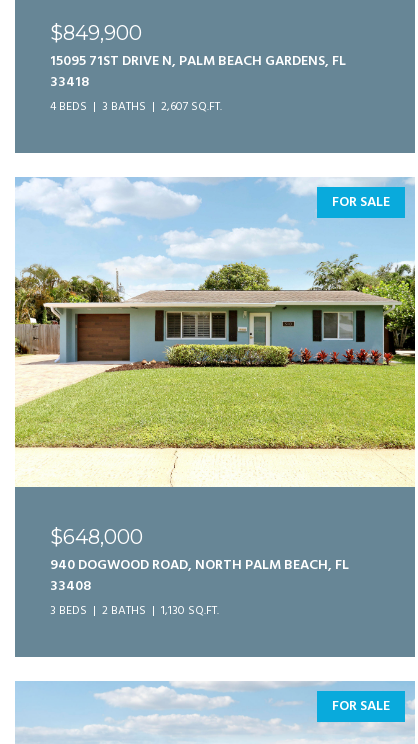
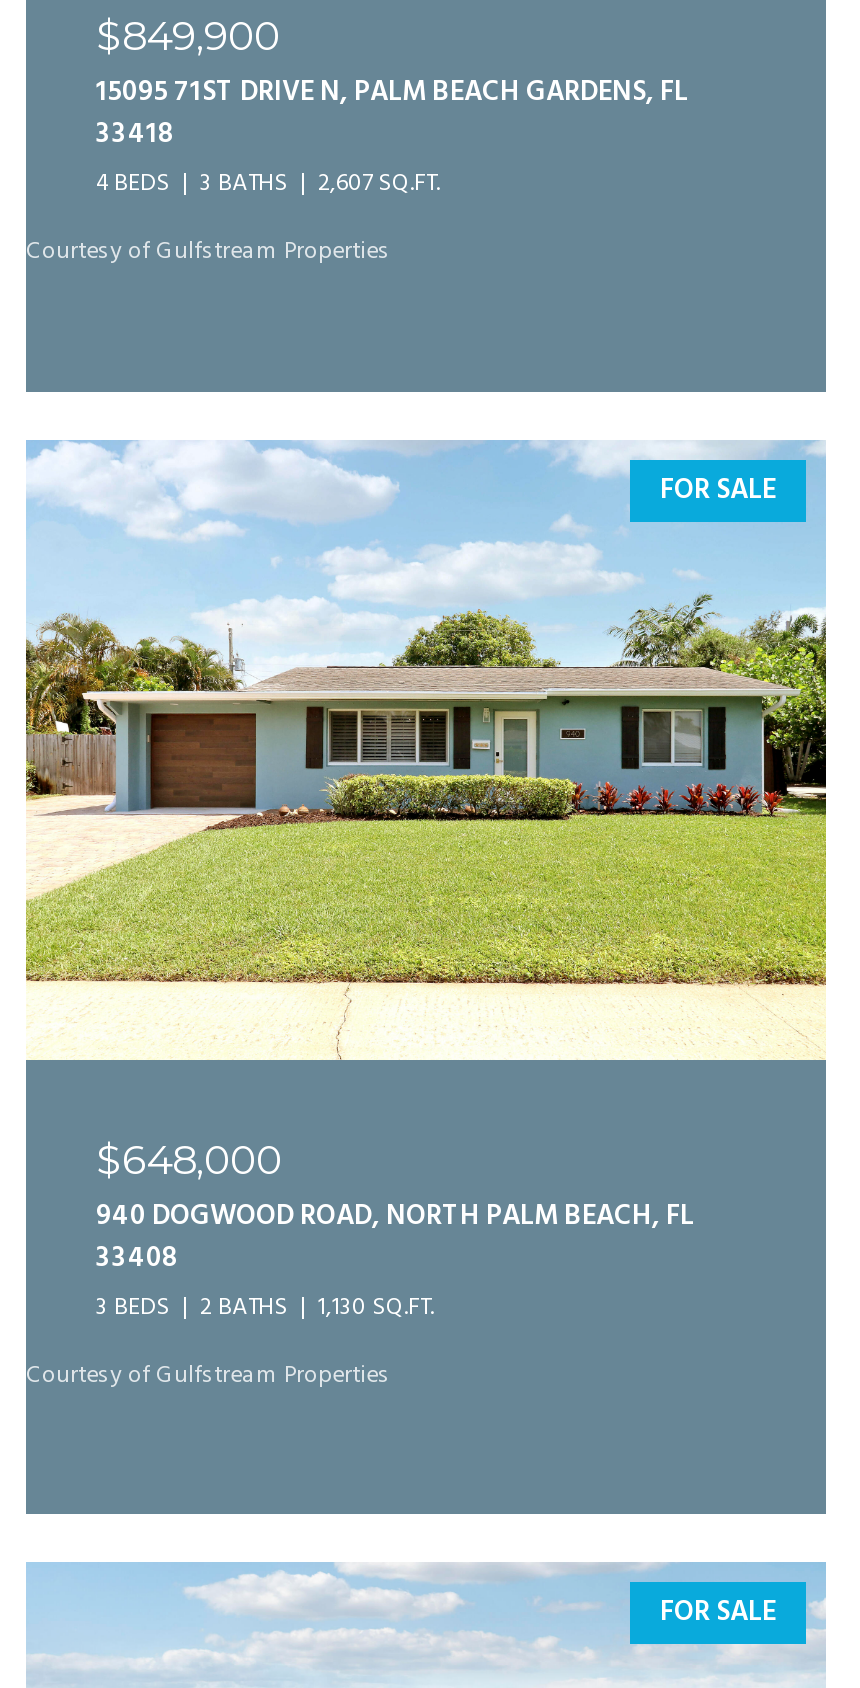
none -> [26,232,390,272] Courtesy of Gulfstream Properties
none -> [26,1355,390,1395] Courtesy of Gulfstream Properties

